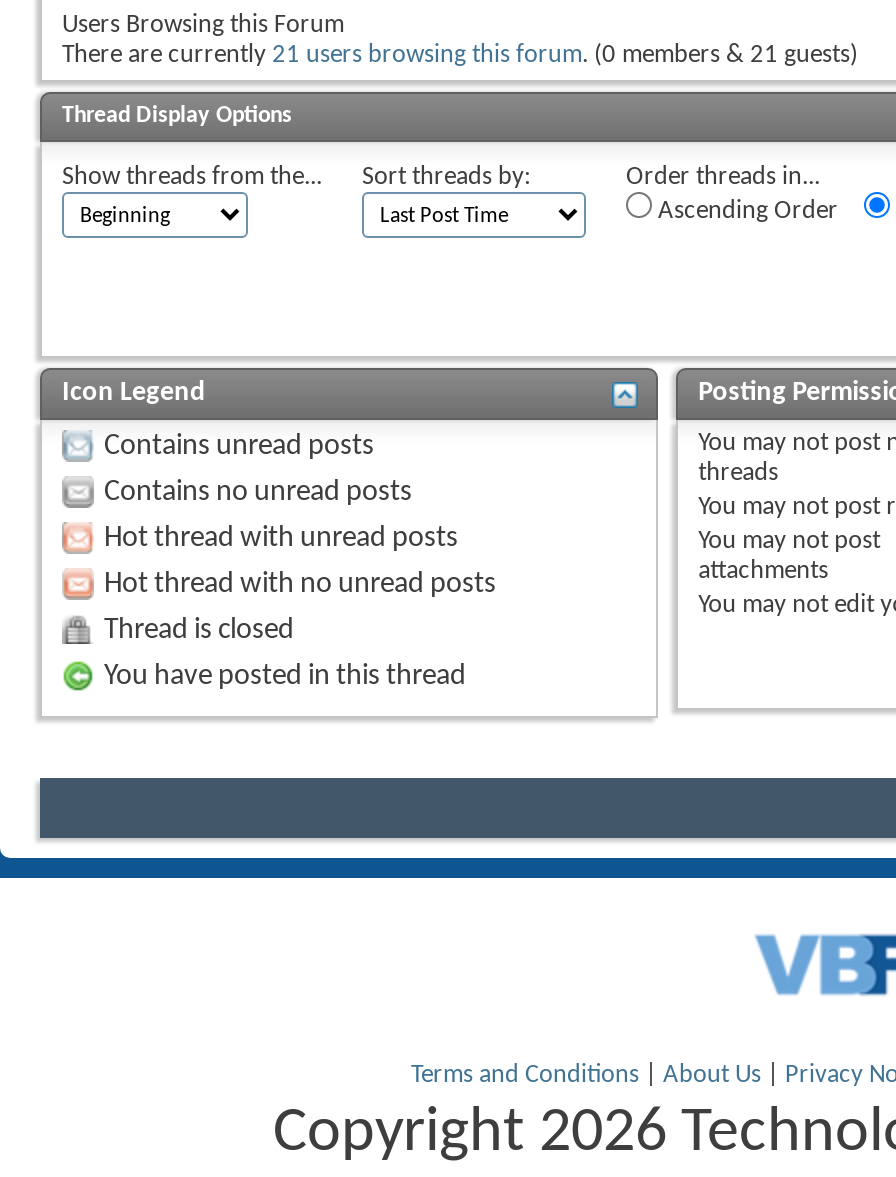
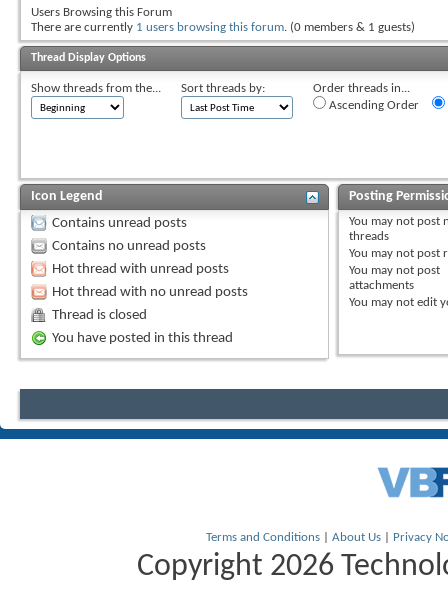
[62,43,858,69] There are currently 21 users browsing this forum. (0 members & 21 guests) -> [31,21,415,34] There are currently 1 users browsing this forum. (0 members & 1 guests)

